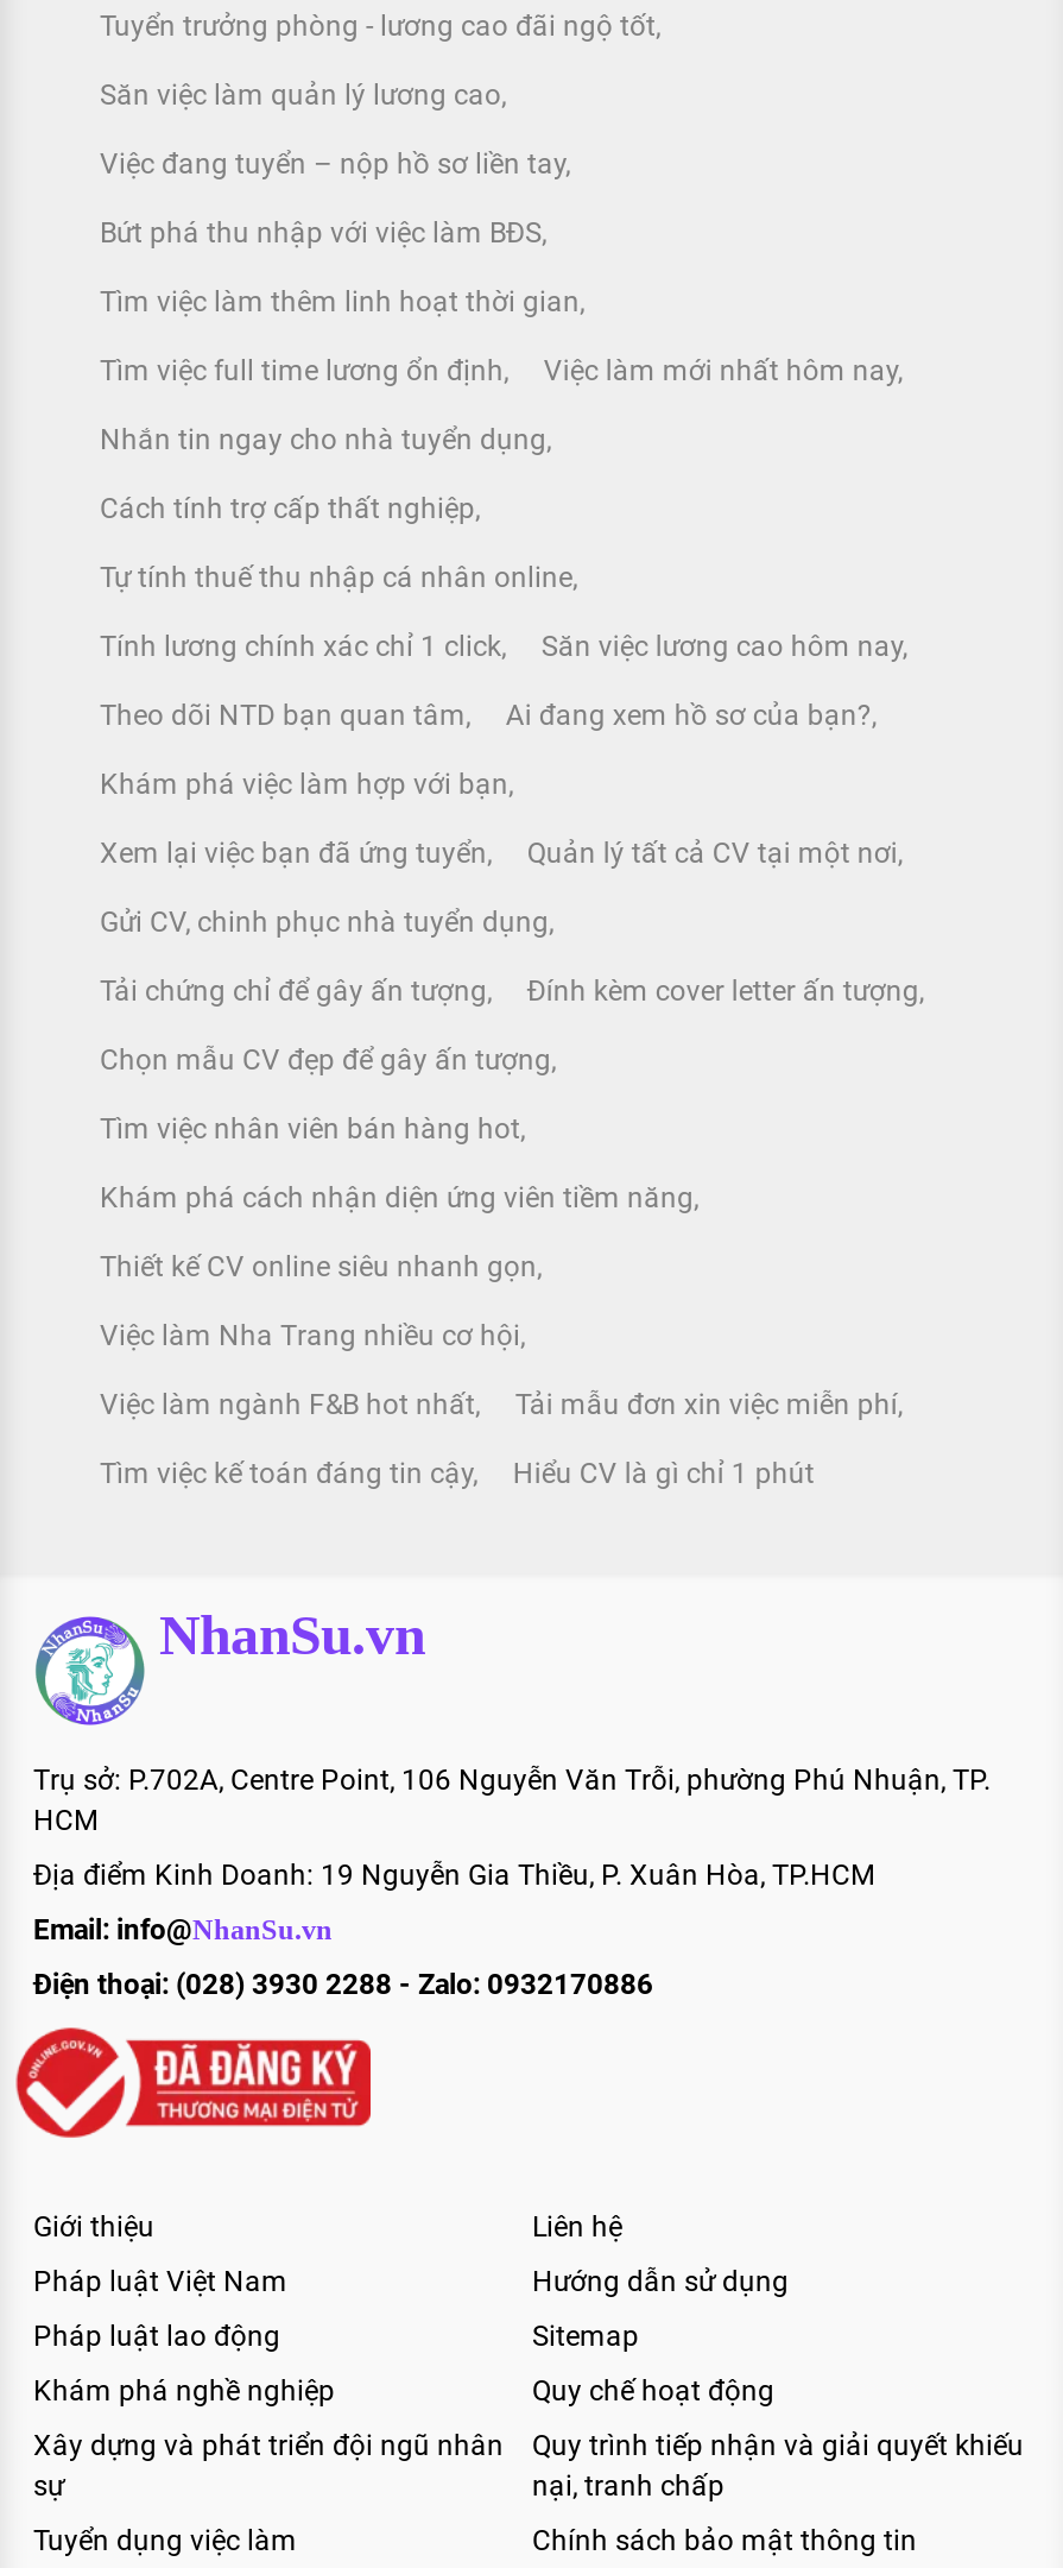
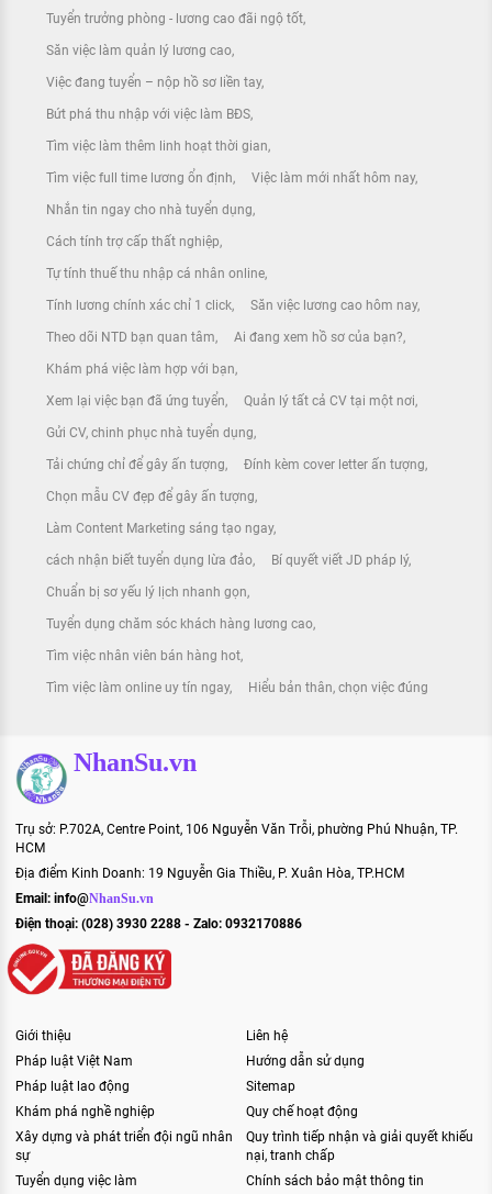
none -> [46,521,408,632] Làm Content Marketing sáng tạo ngay | cách nhận biết tuyển dụng lừa đảo | Bí quyết viết JD pháp lý | Chuẩn bị sơ yếu lý lịch nhanh gọn | Tuyển dụng chăm sóc khách hàng lương cao
moved [100,1113,520,1147] -> [46,649,241,664]: Tìm việc nhân viên bán hàng hot
[100,1182,898,1491] Khám phá cách nhận diện ứng viên tiềm năng | Thiết kế CV online siêu nhanh gọn | Việc làm Nha Trang nhiều cơ hội | Việc làm ngành F&B hot nhất | Tải mẫu đơn xin việc miễn phí | Tìm việc kế toán đáng tin cậy | Hiểu CV là gì chỉ 1 phút -> [46,680,428,696] Tìm việc làm online uy tín ngay | Hiểu bản thân, chọn việc đúng

